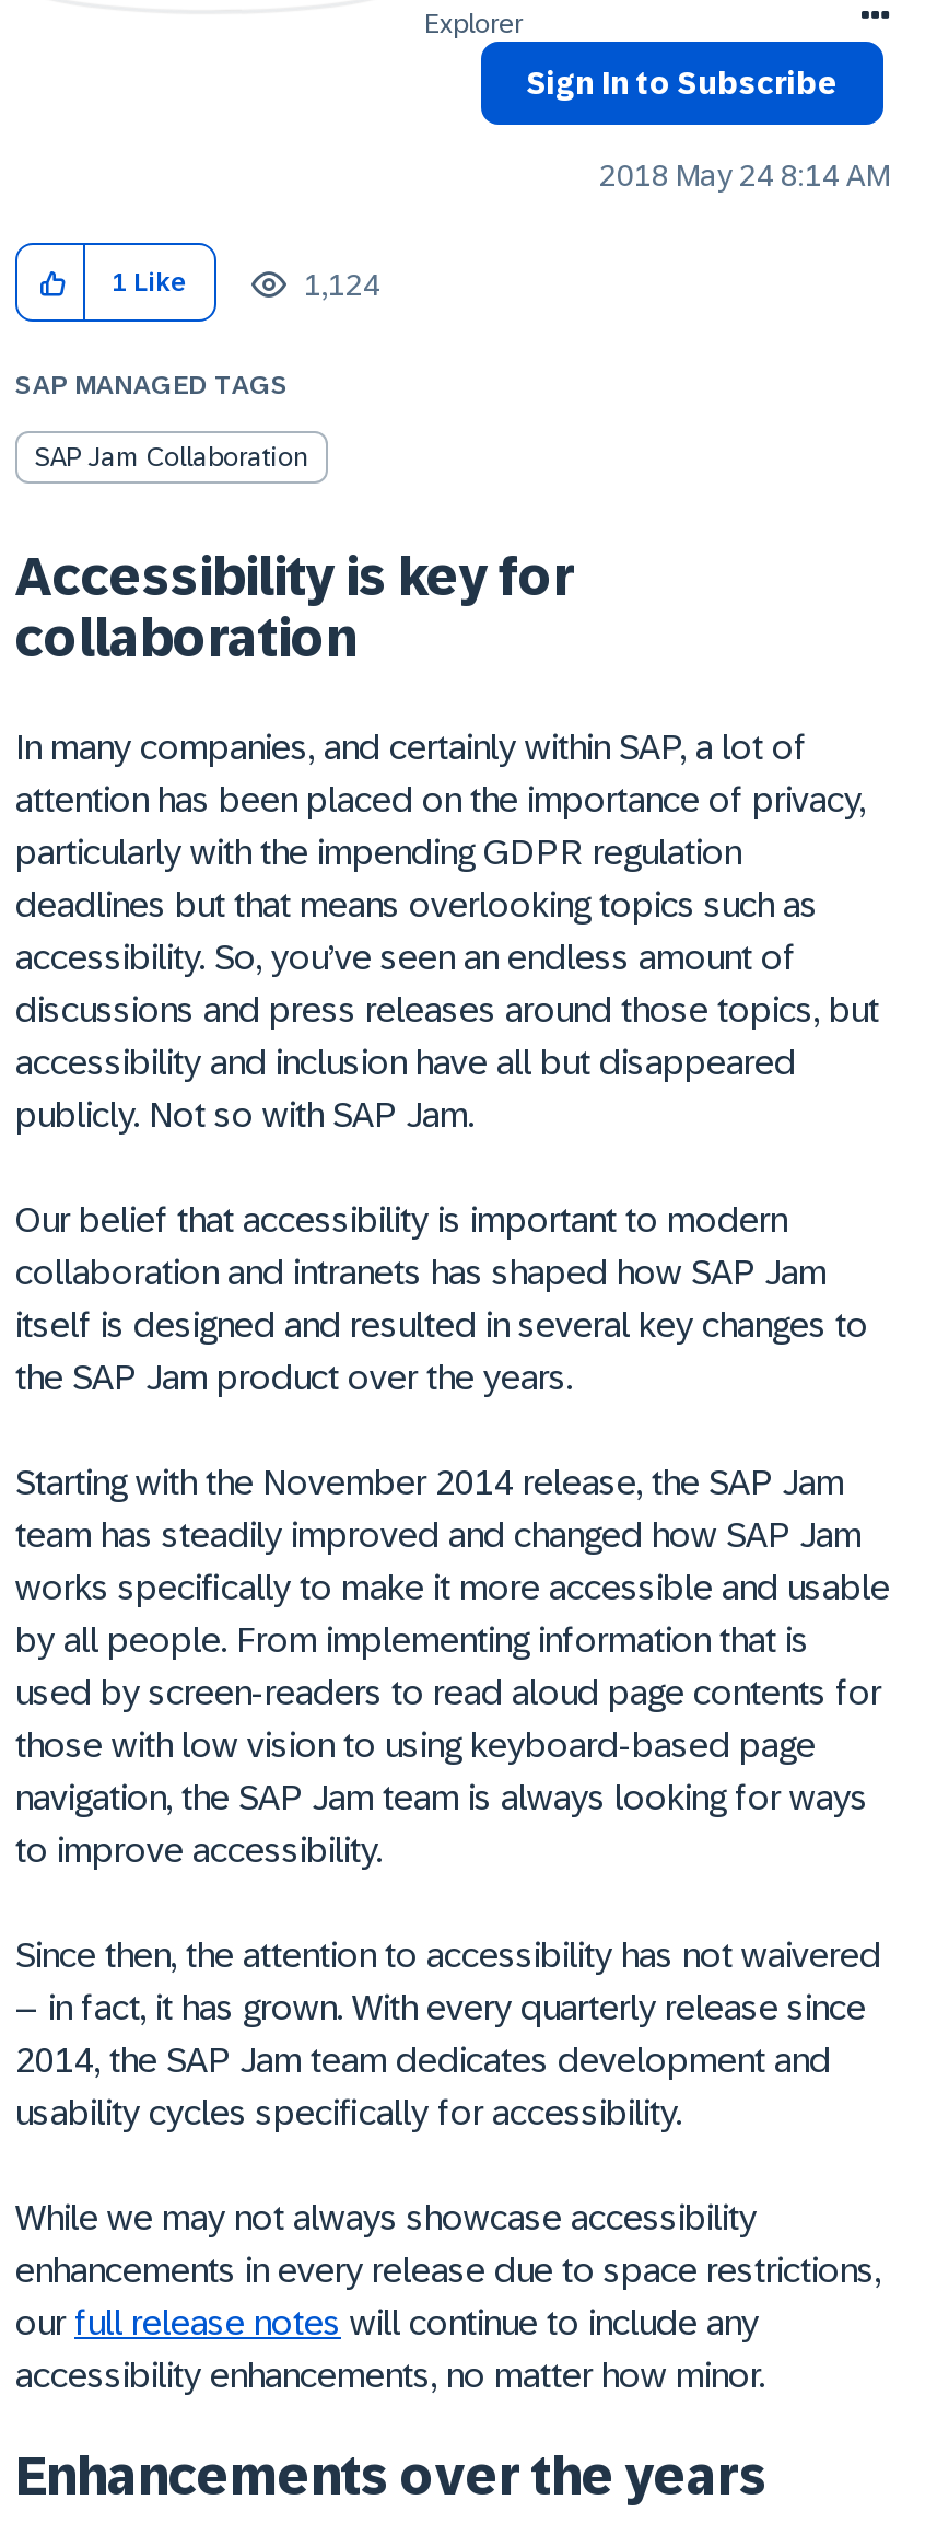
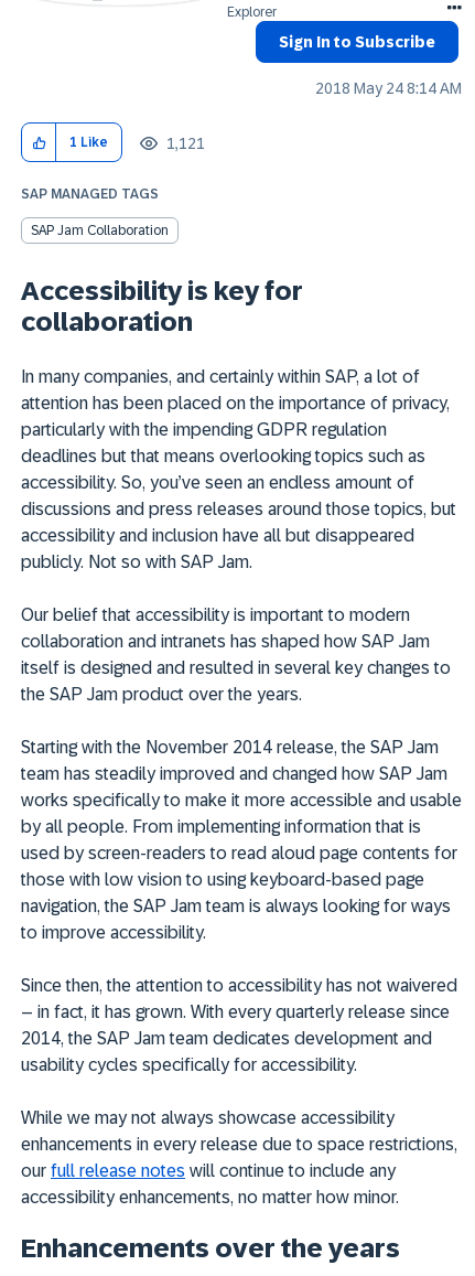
[304,267,380,302] 1,124 -> [166,134,205,152] 1,121

